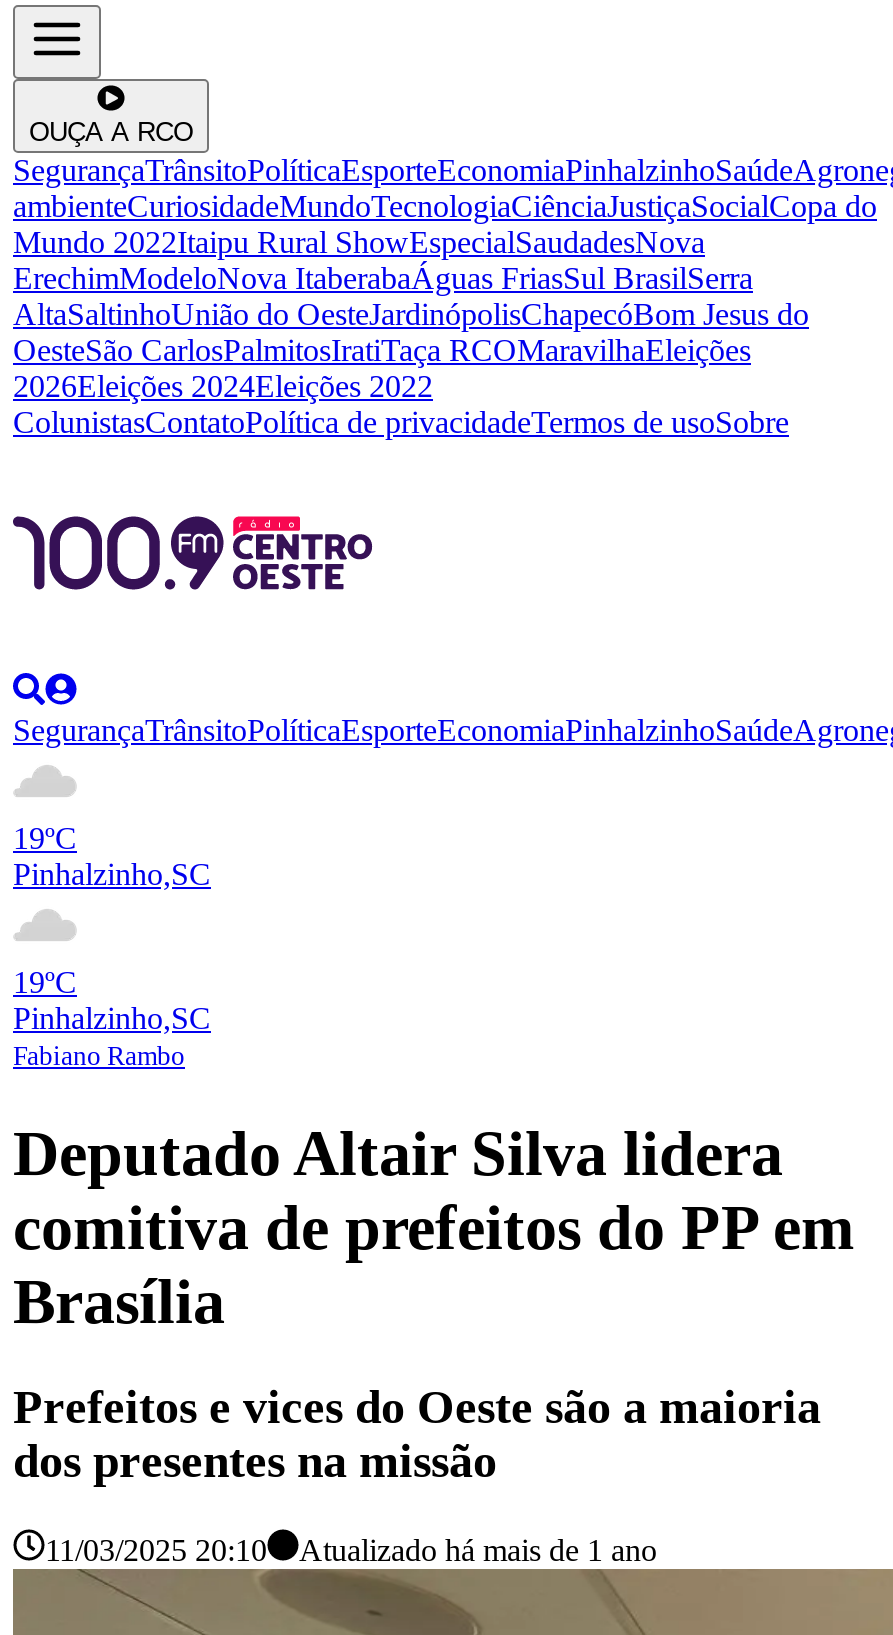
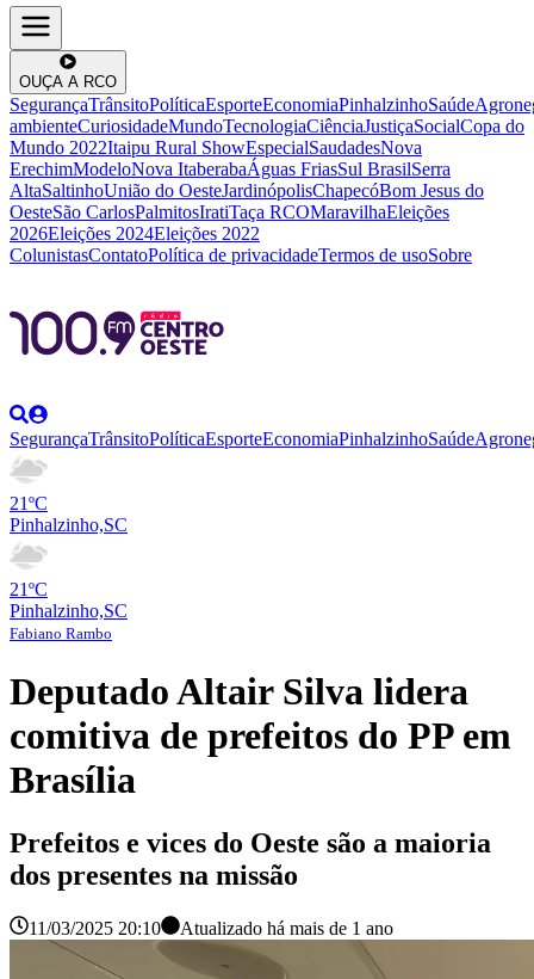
[13,822,77,856] 19ºC -> [10,493,48,514] 21ºC
[13,966,77,1000] 19ºC -> [10,579,48,600] 21ºC

